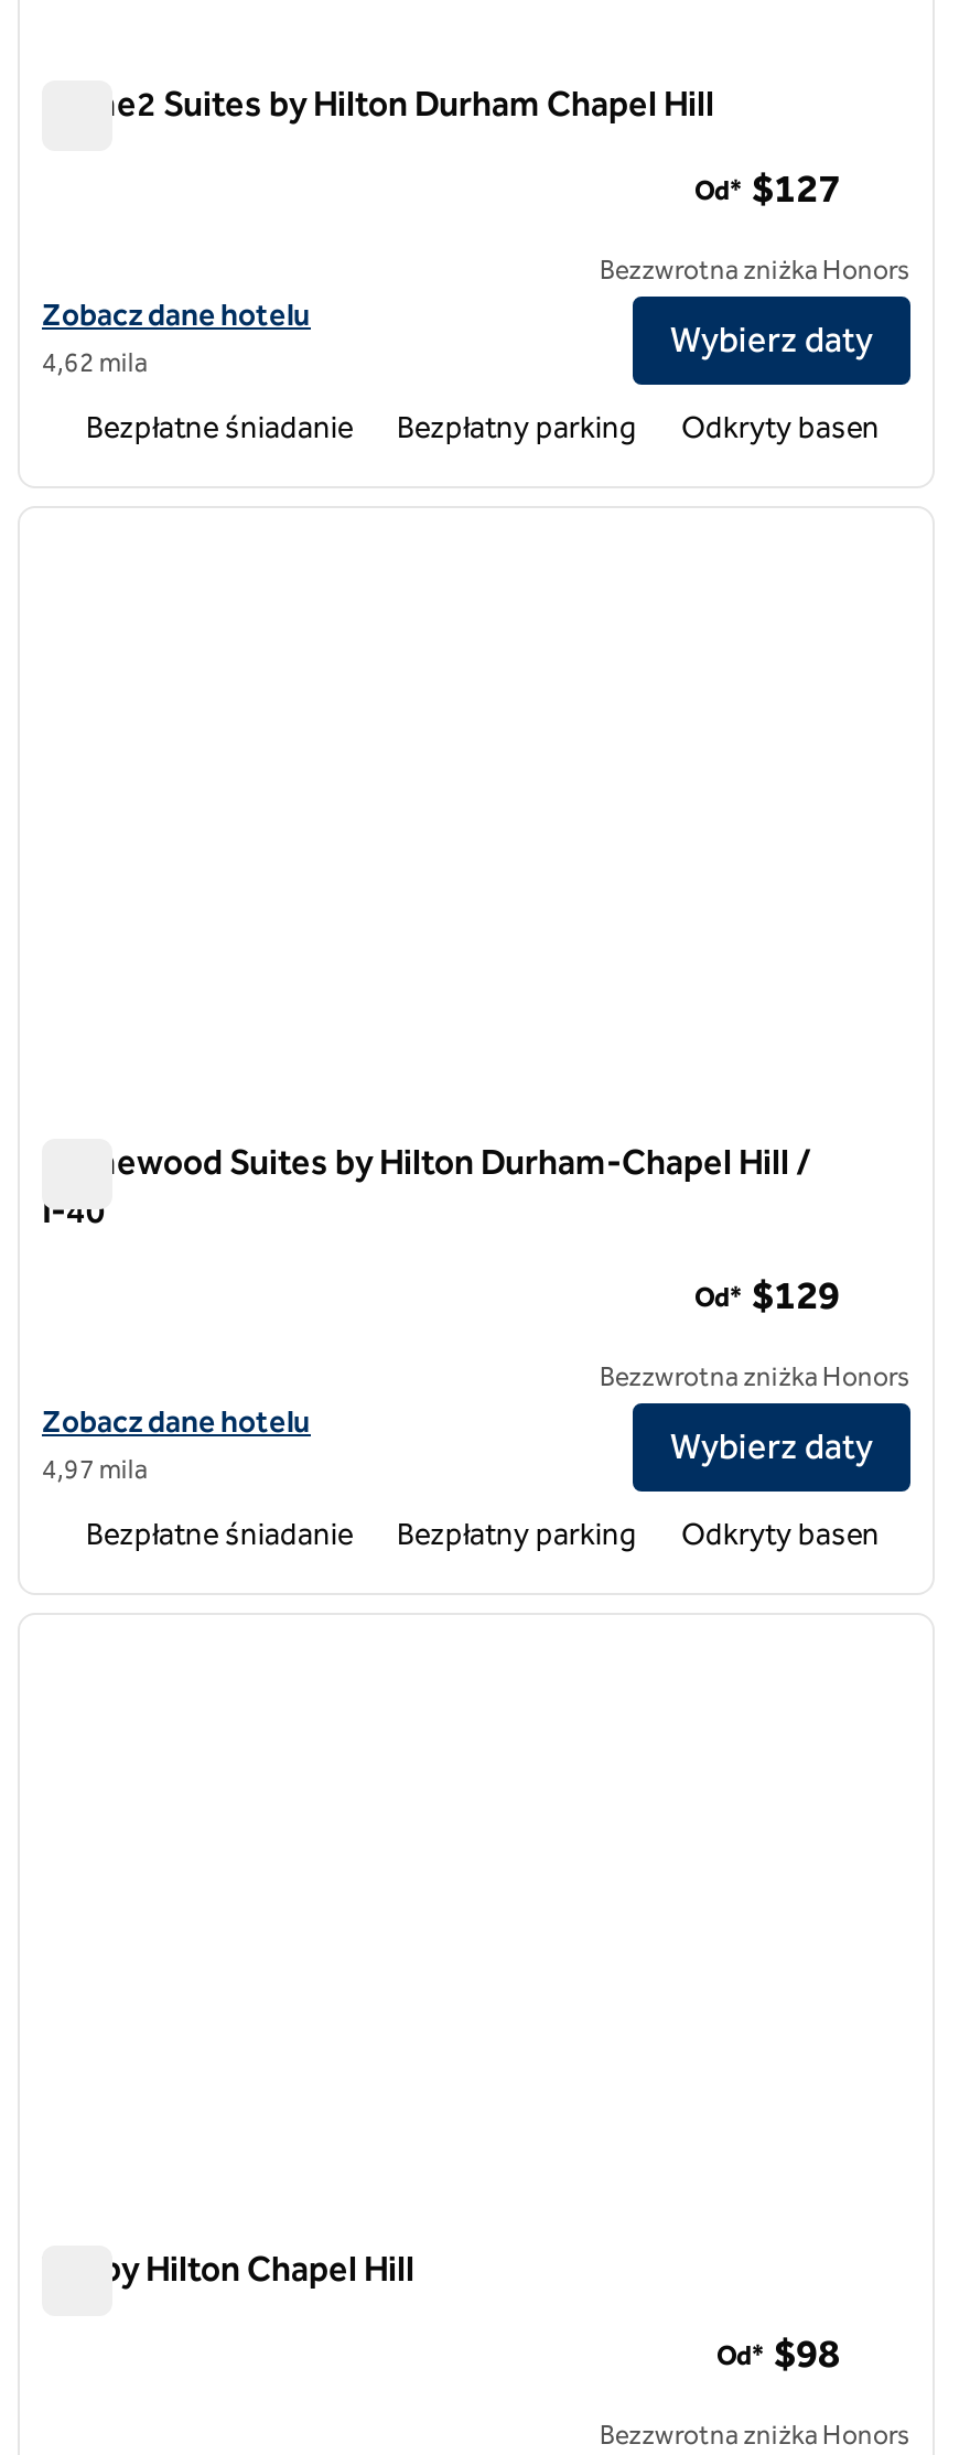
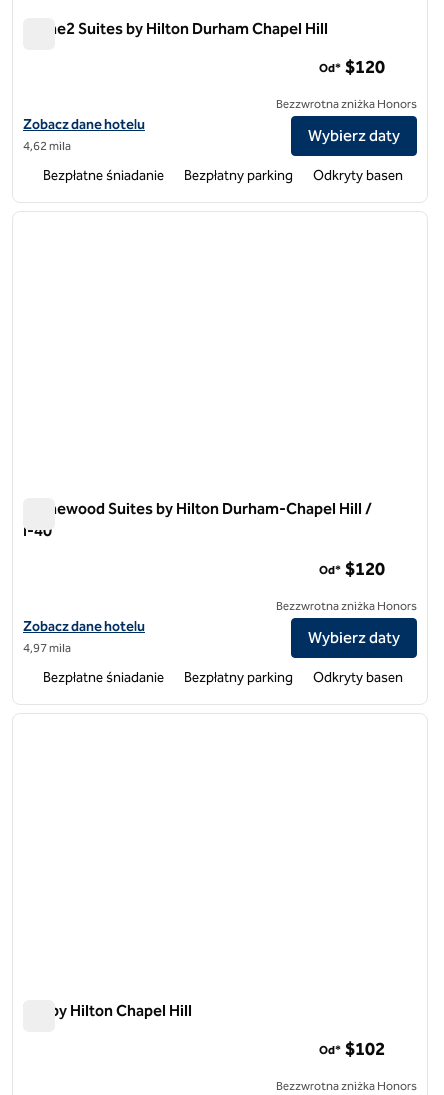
[694,165,840,214] Od* $127 -> [319,56,385,78] Od* $120
[694,1272,840,1320] Od* $129 -> [319,558,385,580] Od* $120
[716,2330,840,2379] Od* $98 -> [319,1038,385,1060] Od* $102

